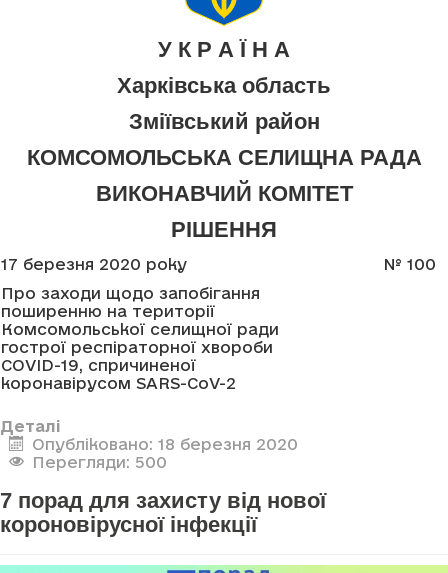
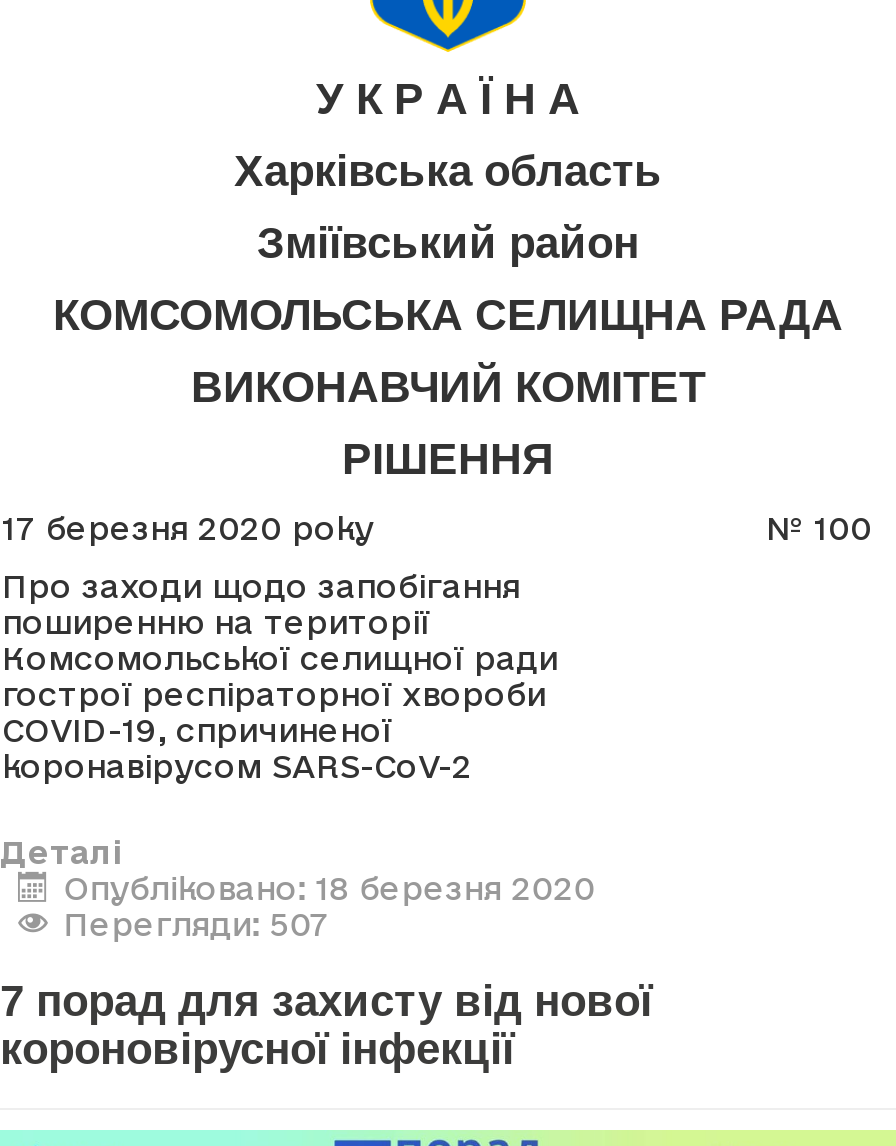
[32,453,167,471] Перегляди: 500 -> [64,906,330,942] Перегляди: 507

